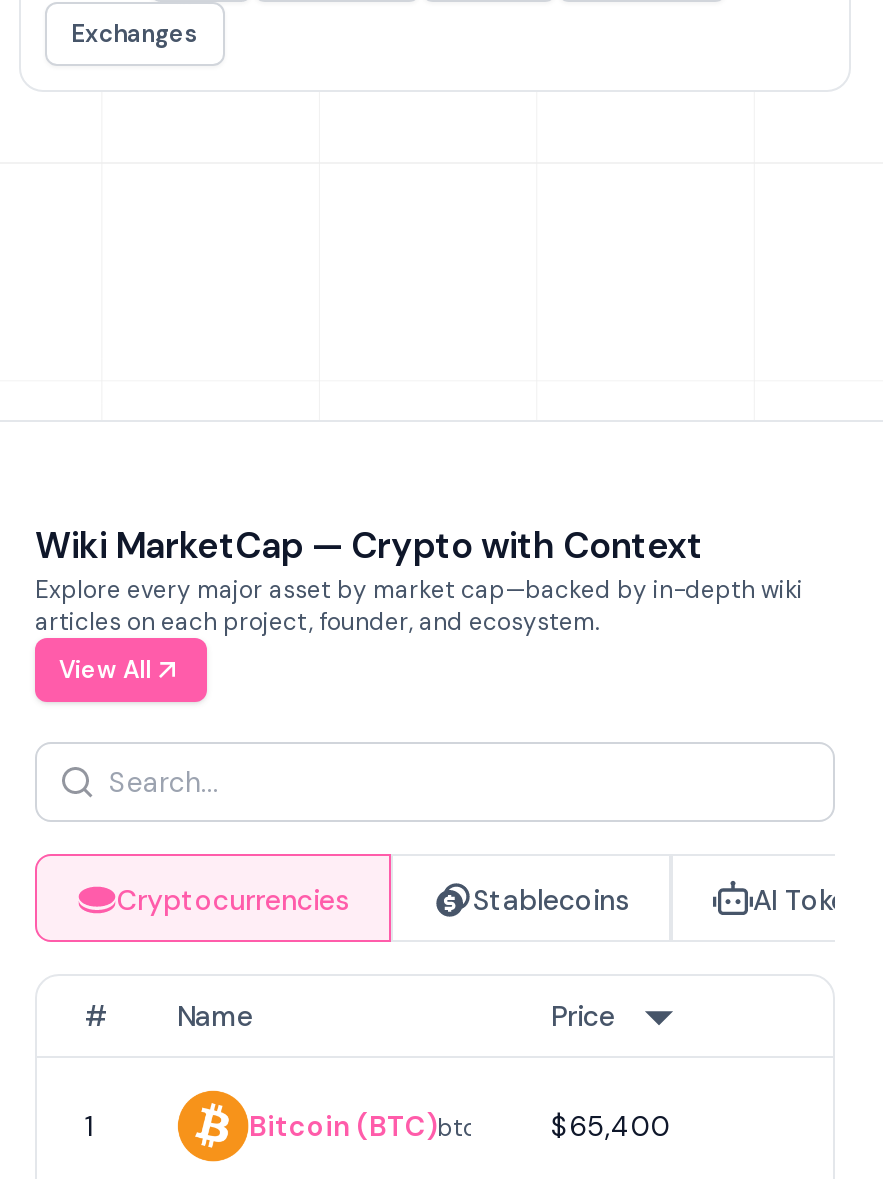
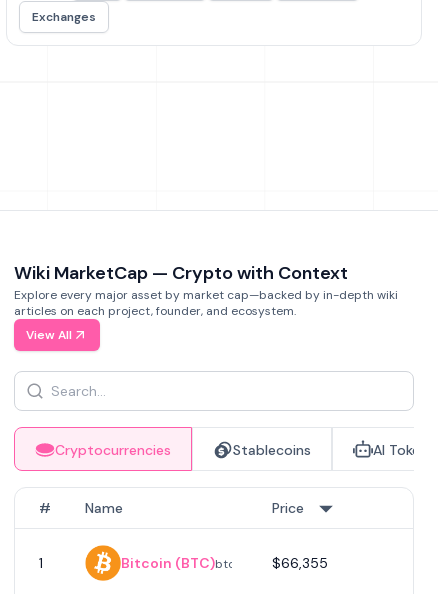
[551,1108,671,1144] $65,400 -> [272,554,328,572] $66,355

